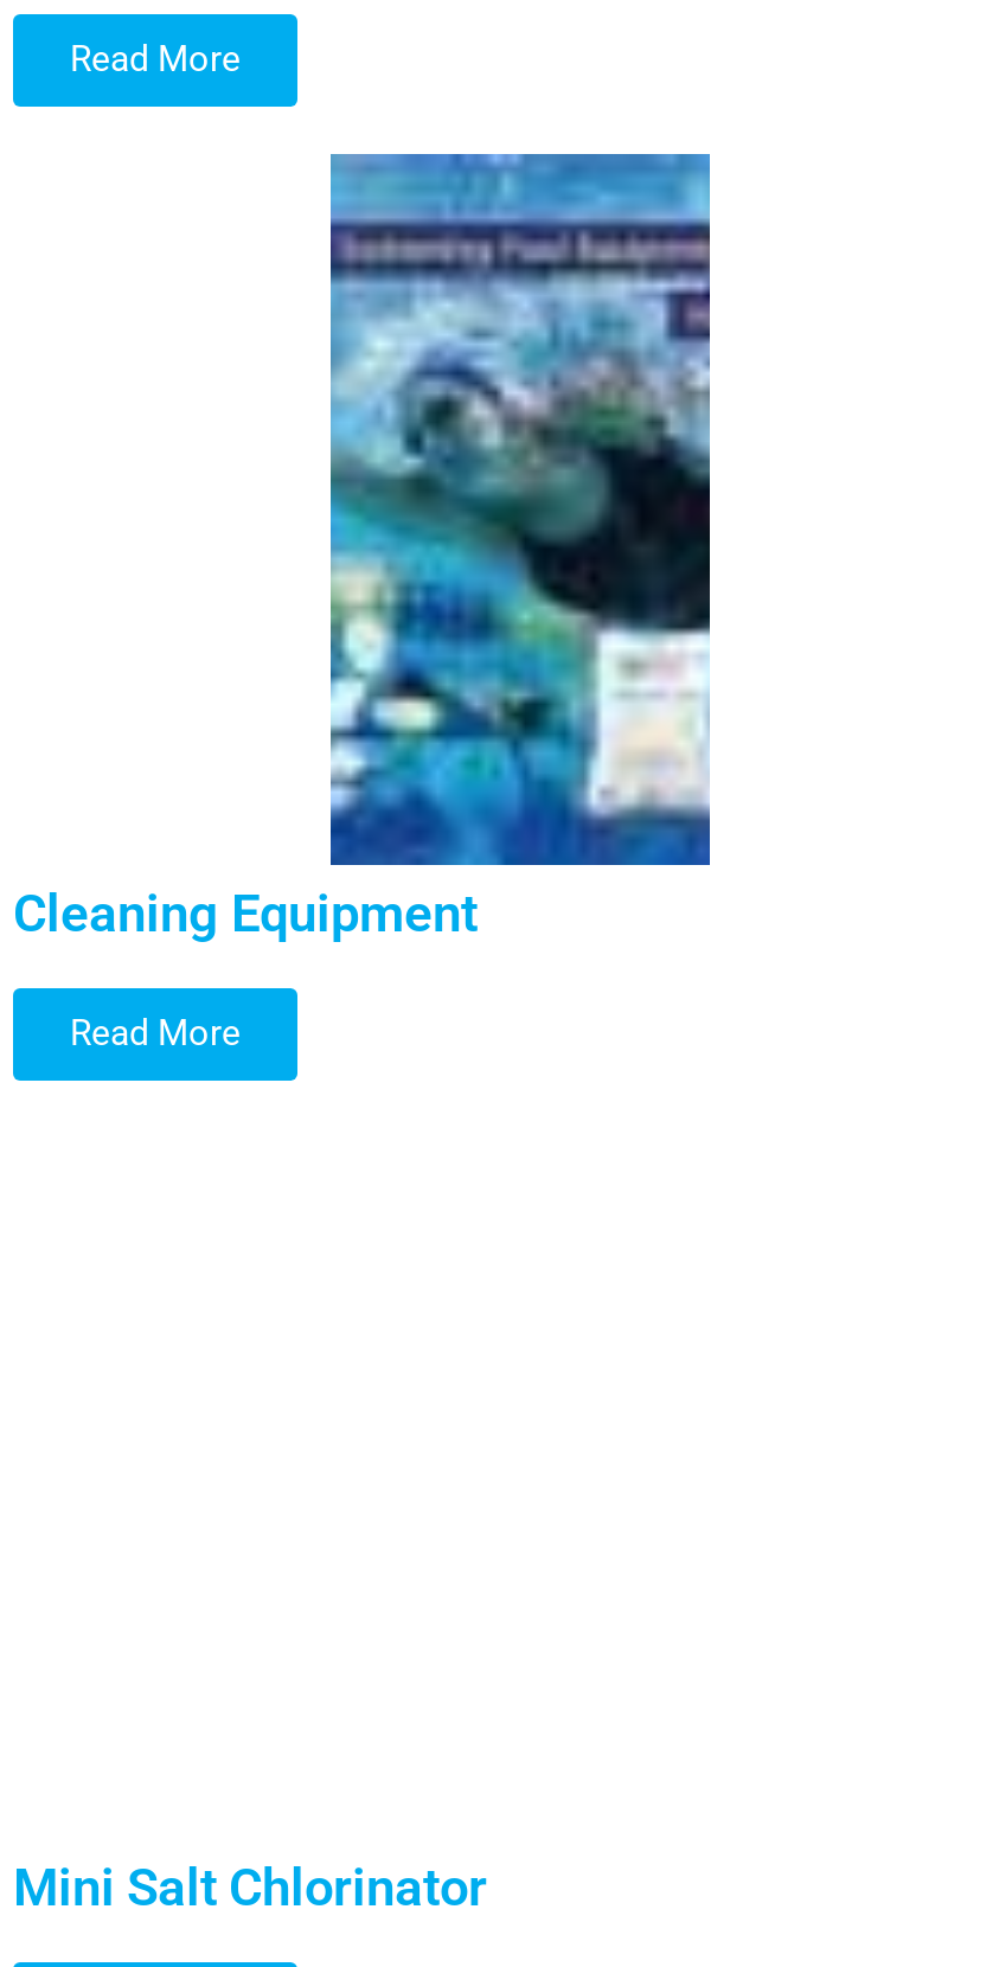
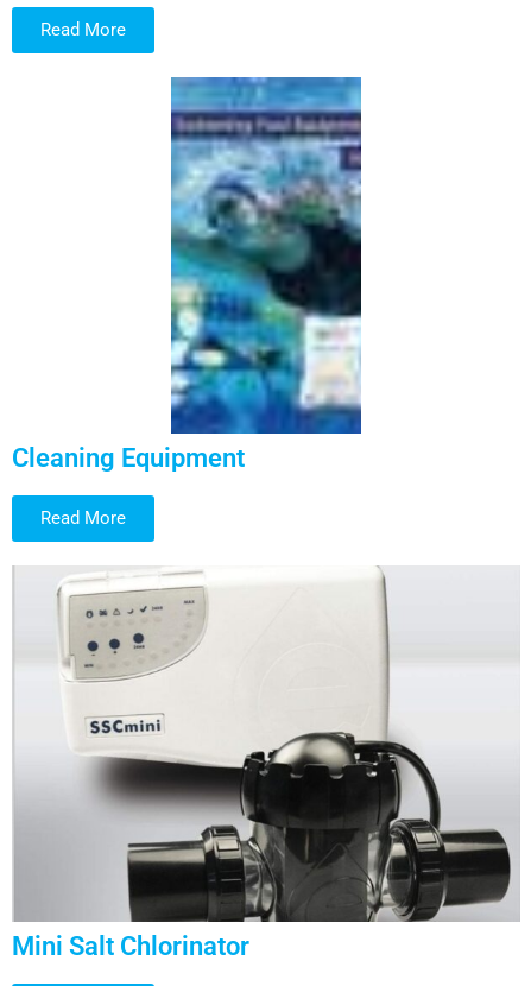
none -> [12,565,520,923] [image]

